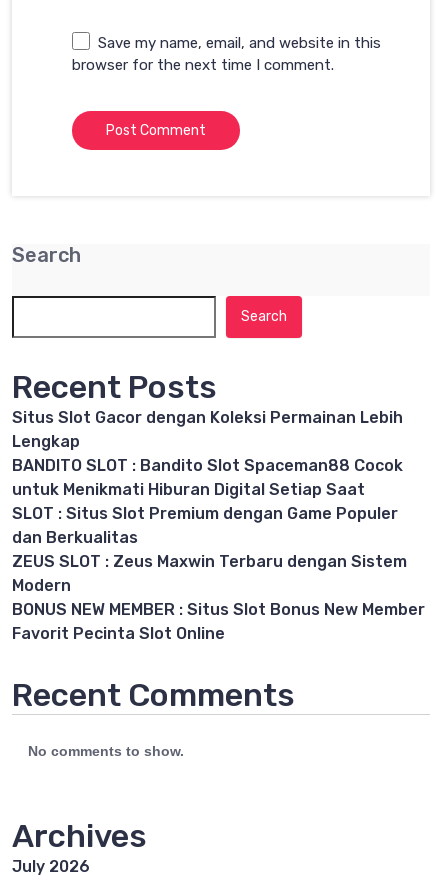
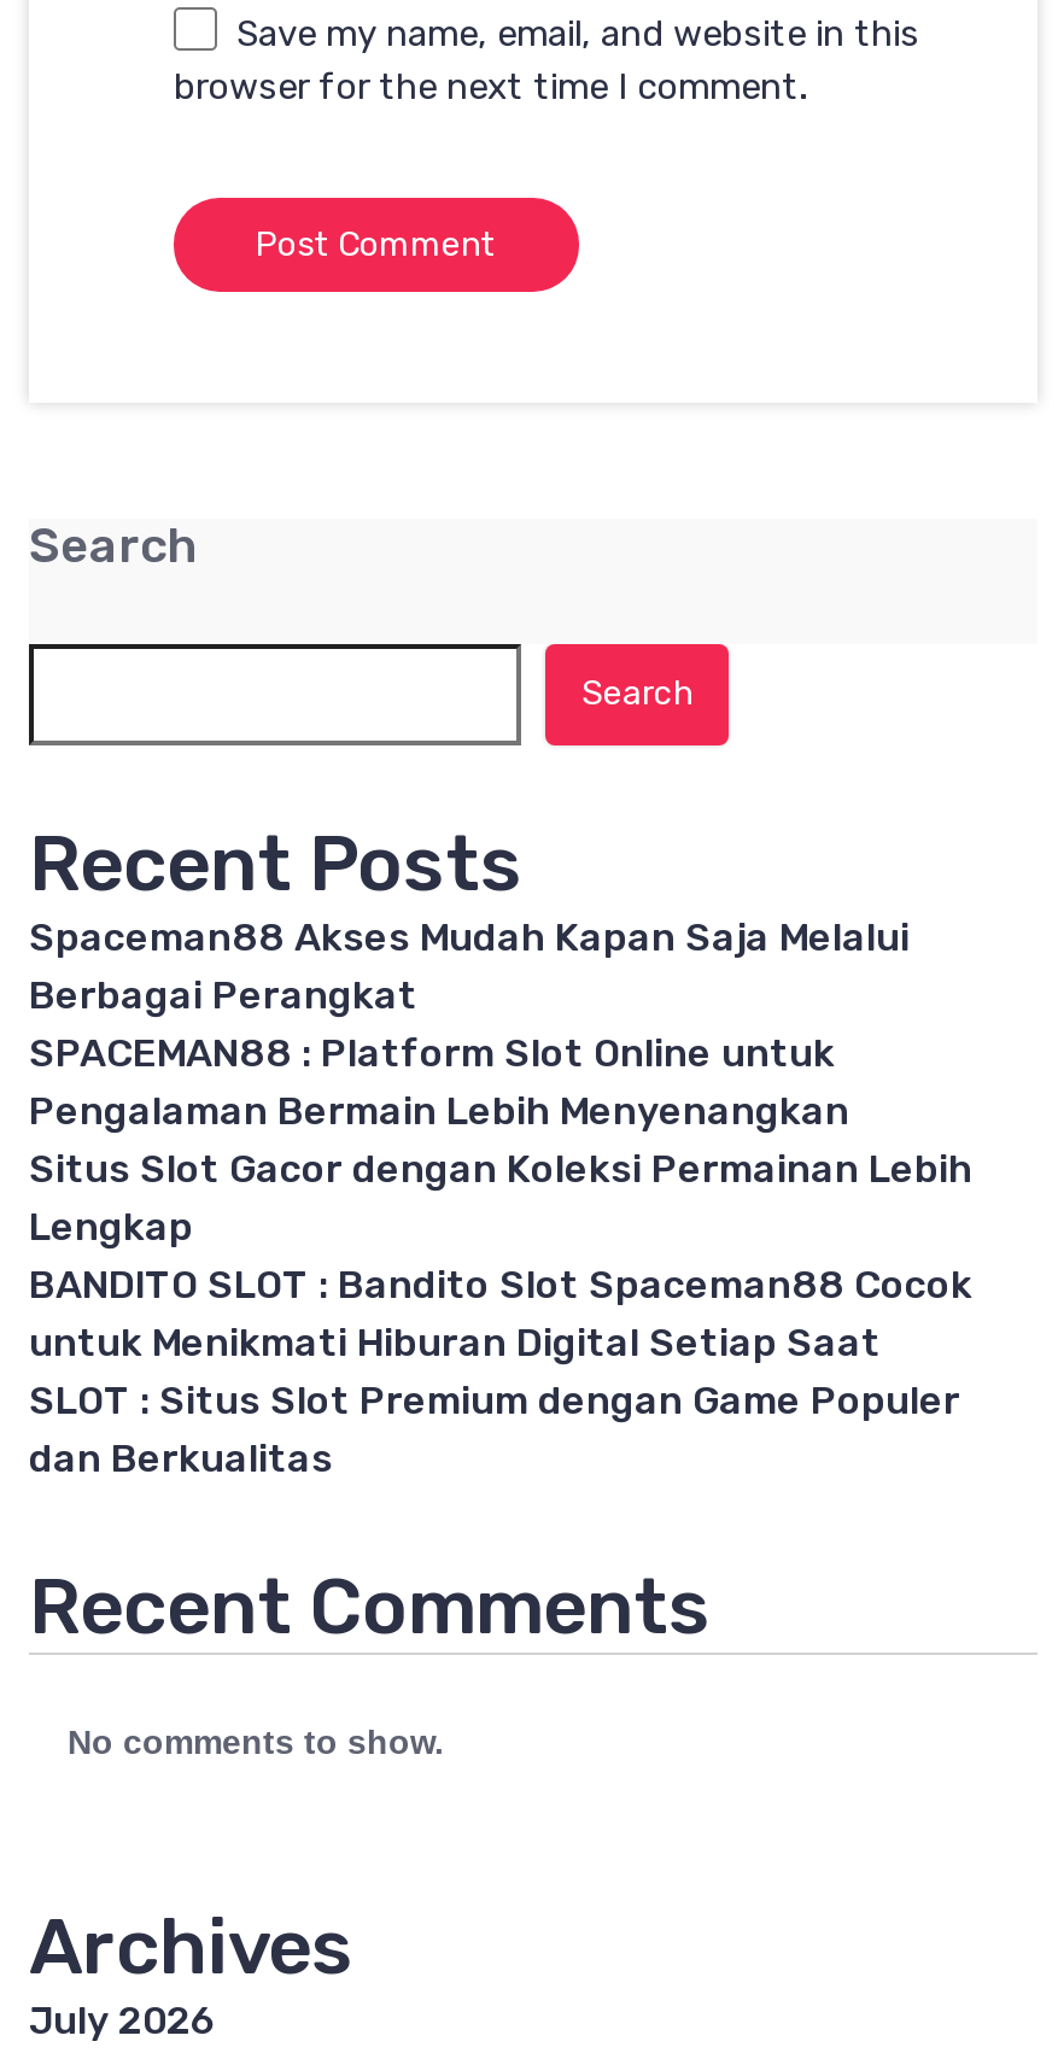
none -> [29,914,910,1134] Spaceman88 Akses Mudah Kapan Saja Melalui | Berbagai Perangkat | SPACEMAN88 : Platform Slot Online untuk | Pengalaman Bermain Lebih Menyenangkan
moved [12,408,403,547] -> [29,1146,972,1481]: Situs Slot Gacor dengan Koleksi Permainan Lebih | Lengkap | BANDITO SLOT : Bandito Slot Spaceman88 Cocok | untuk Menikmati Hiburan Digital Setiap Saat | SLOT : Situs Slot Premium dengan Game Populer | dan Berkualitas
[12,552,425,643] ZEUS SLOT : Zeus Maxwin Terbaru dengan Sistem | Modern | BONUS NEW MEMBER : Situs Slot Bonus New Member | Favorit Pecinta Slot Online -> none

